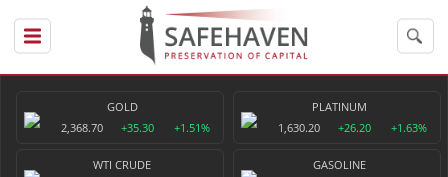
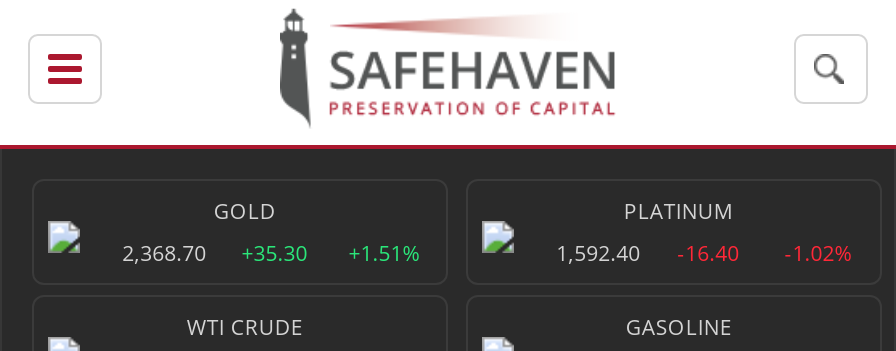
[278,121,320,135] 1,630.20 -> [556,239,640,267] 1,592.40
[338,121,371,135] +26.20 -> [677,239,739,267] -16.40
[391,121,427,135] +1.63% -> [784,239,852,267] -1.02%

